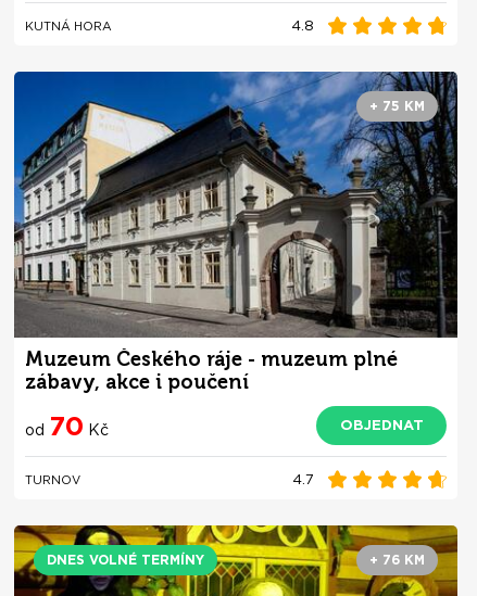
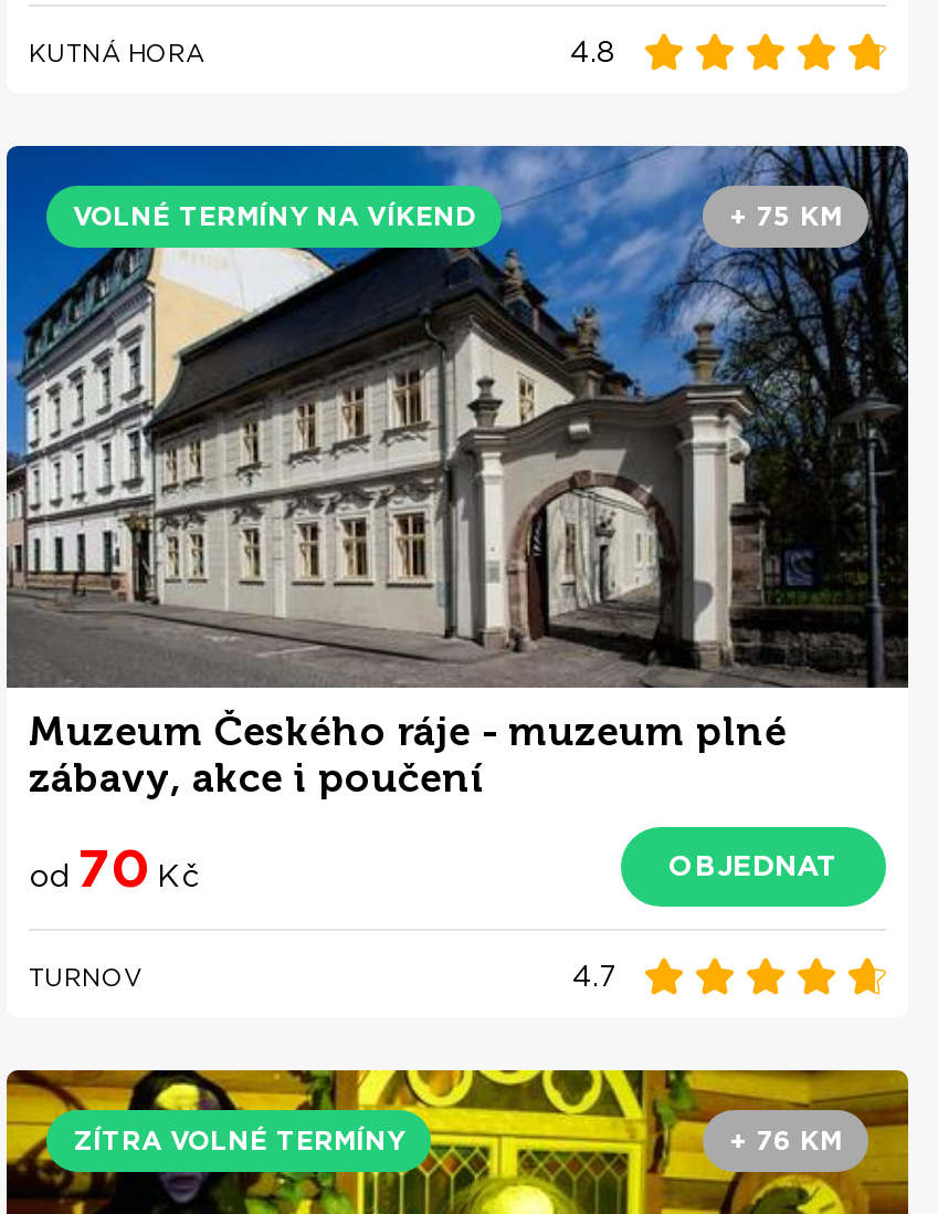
none -> [73,199,475,233] VOLNÉ TERMÍNY NA VÍKEND
[47,552,204,568] DNES VOLNÉ TERMÍNY -> [73,1124,404,1157] ZÍTRA VOLNÉ TERMÍNY

